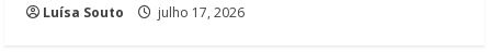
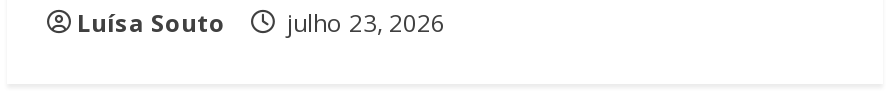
[43,3,245,22] Luísa Souto julho 17, 2026 -> [77,6,445,40] Luísa Souto julho 23, 2026

